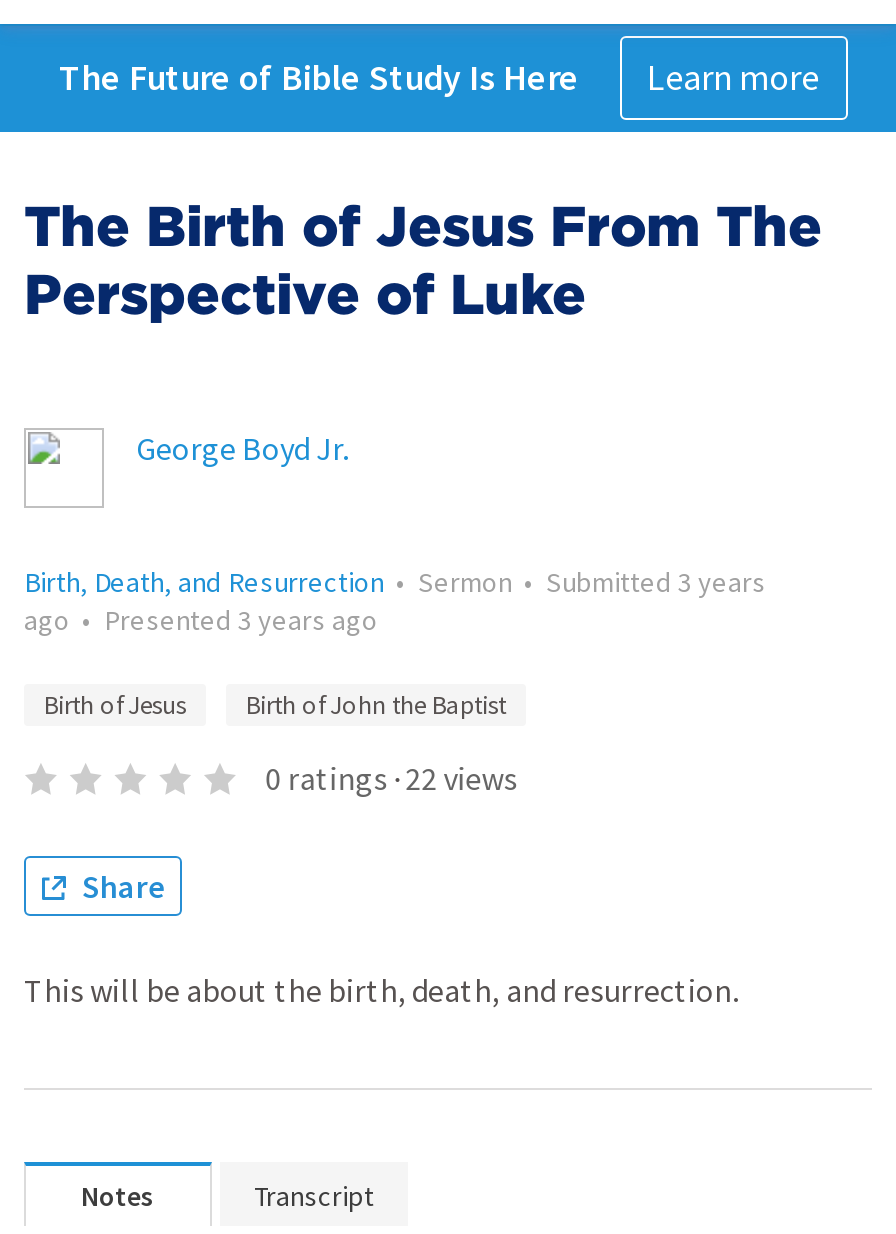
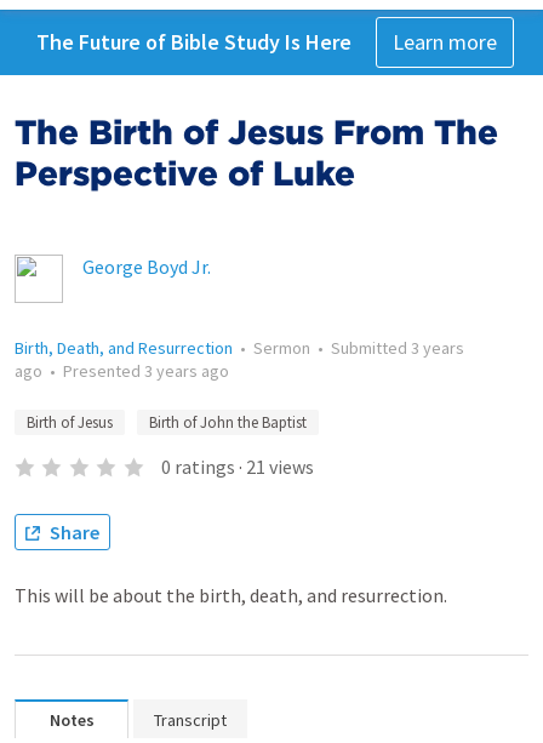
[265,758,517,798] 0 ratings · 22 views -> [161,455,314,479] 0 ratings · 21 views

